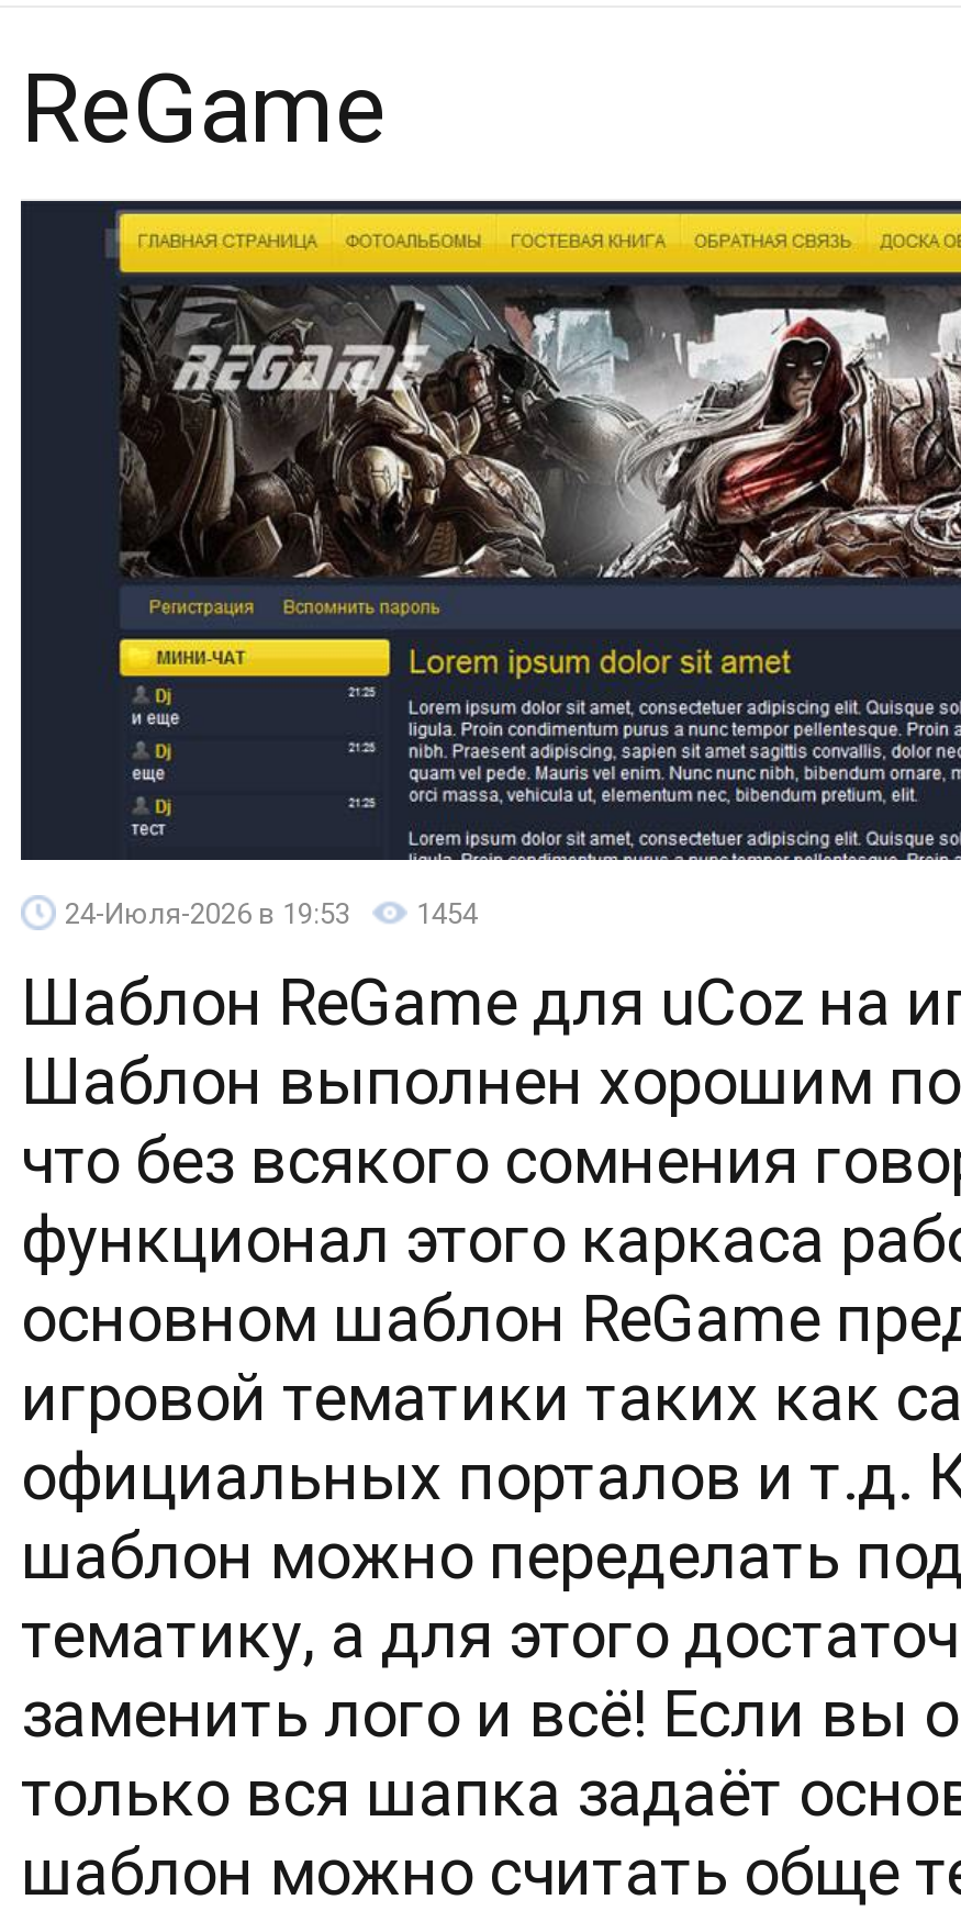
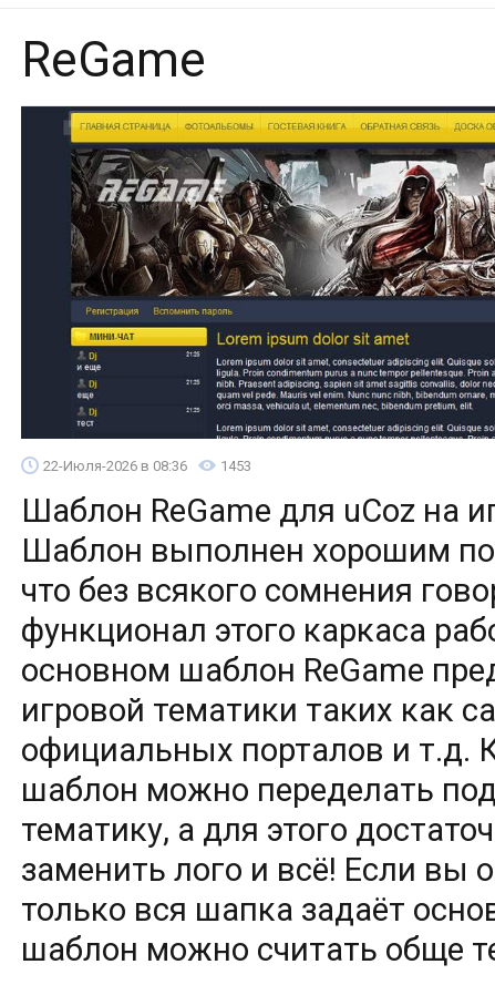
[65,897,350,930] 24-Июля-2026 в 19:53 -> [43,458,187,474] 22-Июля-2026 в 08:36
[416,897,478,930] 1454 -> [220,458,251,474] 1453

